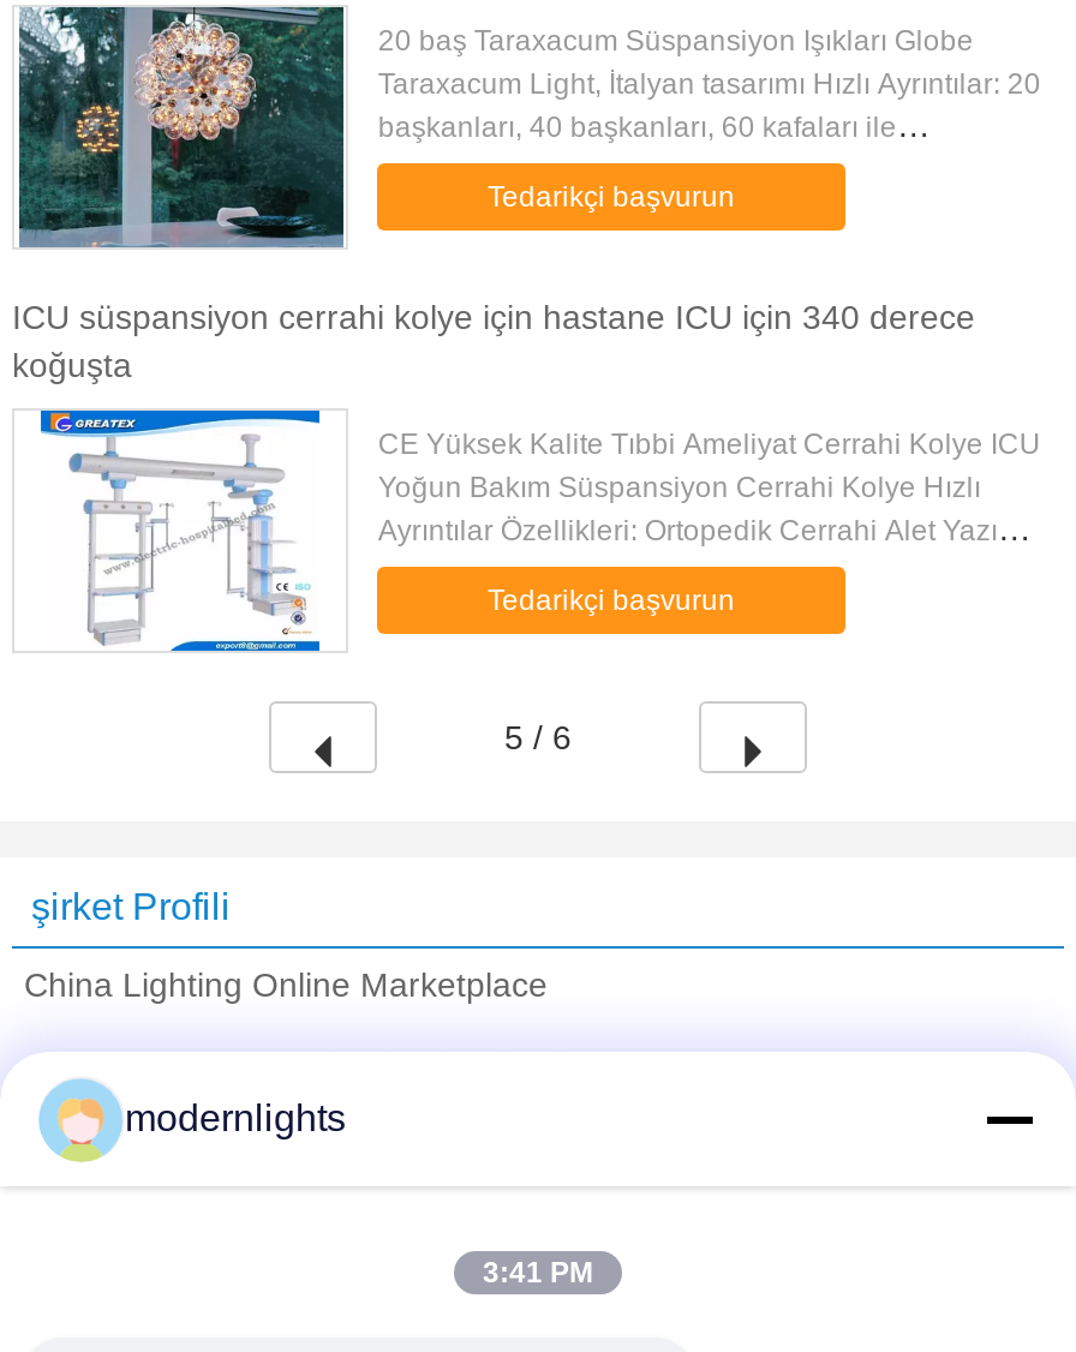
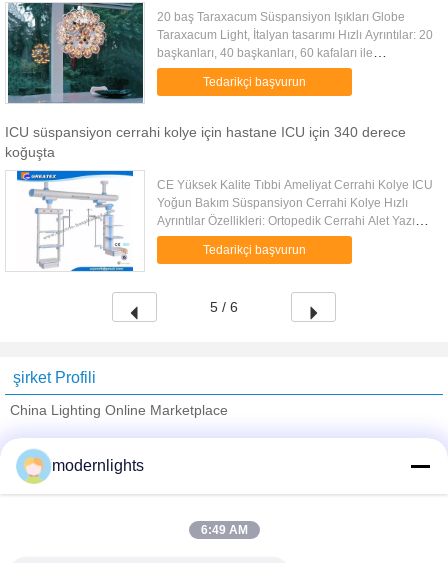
[483,1256,593,1290] 3:41 PM -> [200,523,247,537] 6:49 AM

